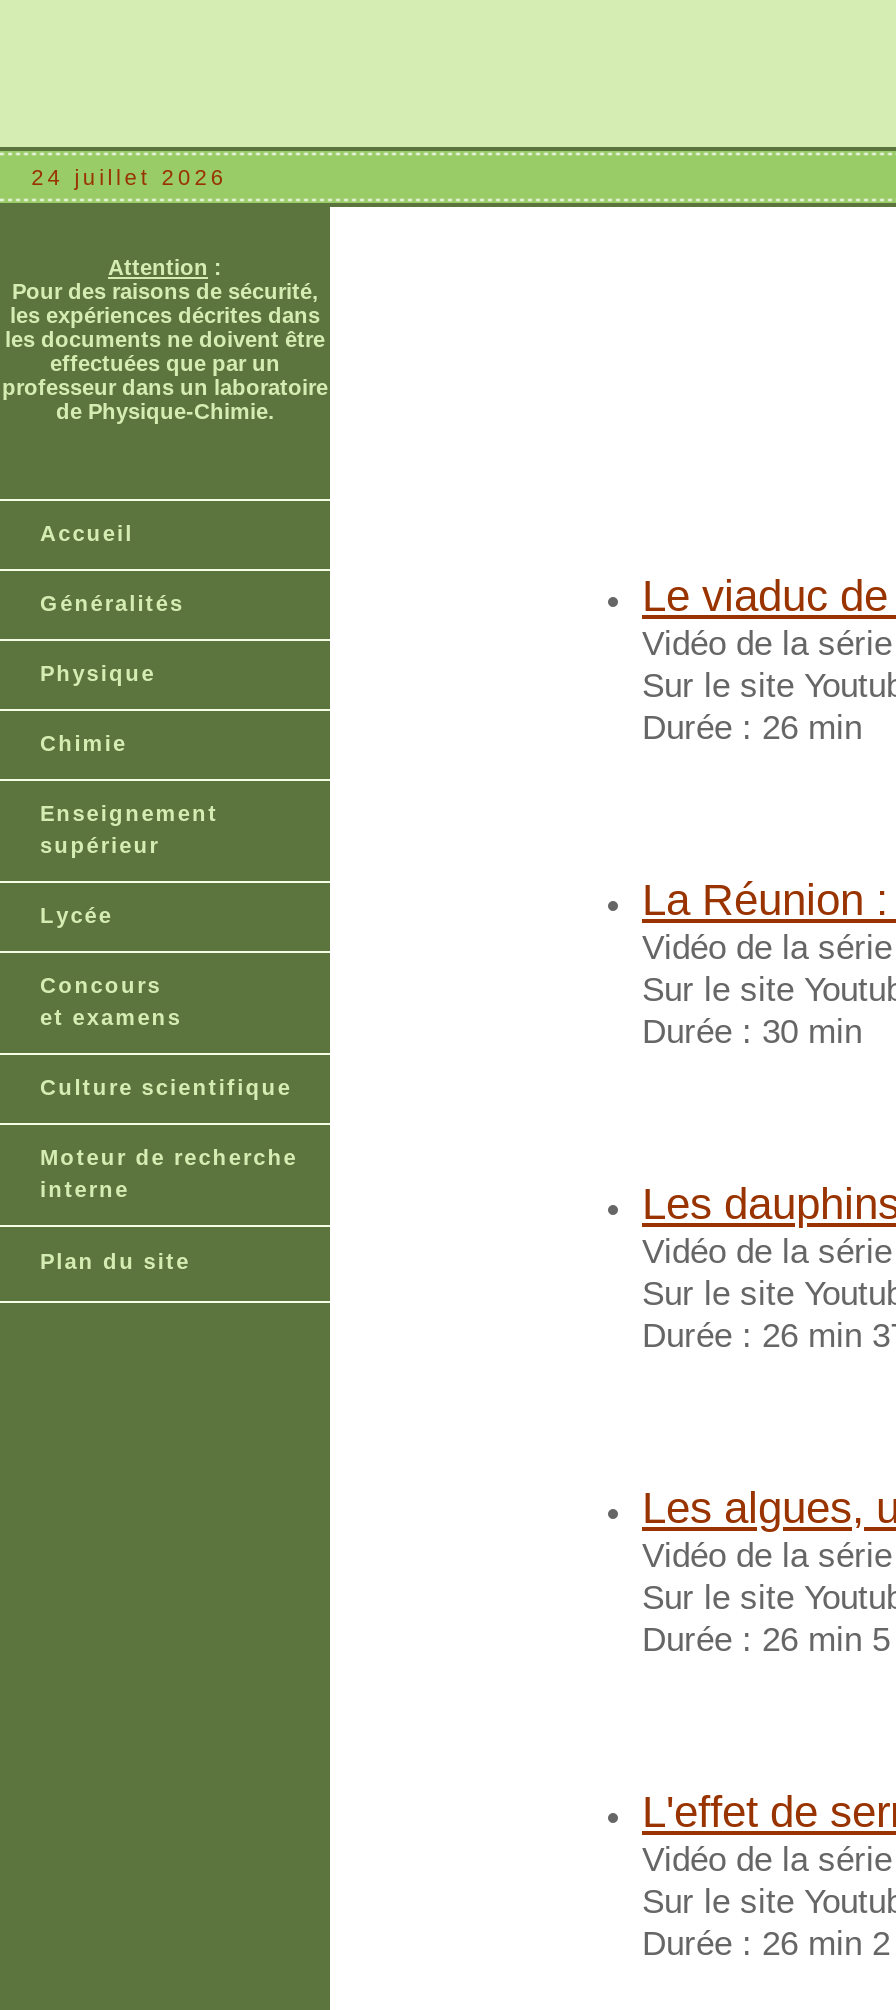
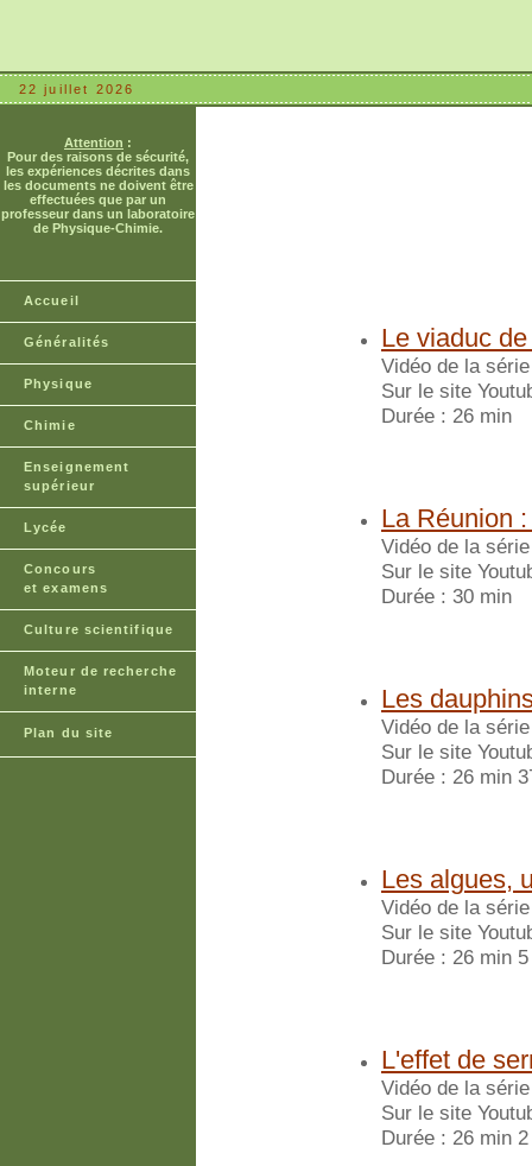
[31,165,227,189] 24 juillet 2026 -> [19,82,135,96] 22 juillet 2026

